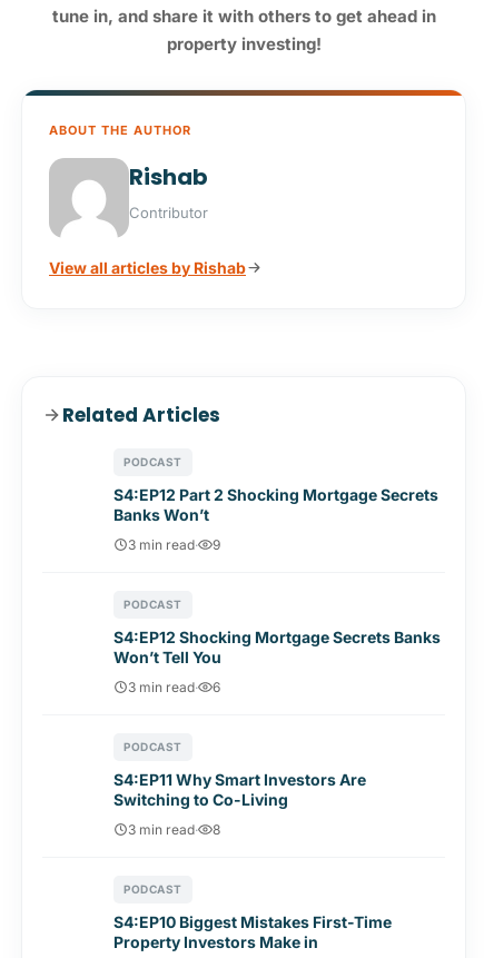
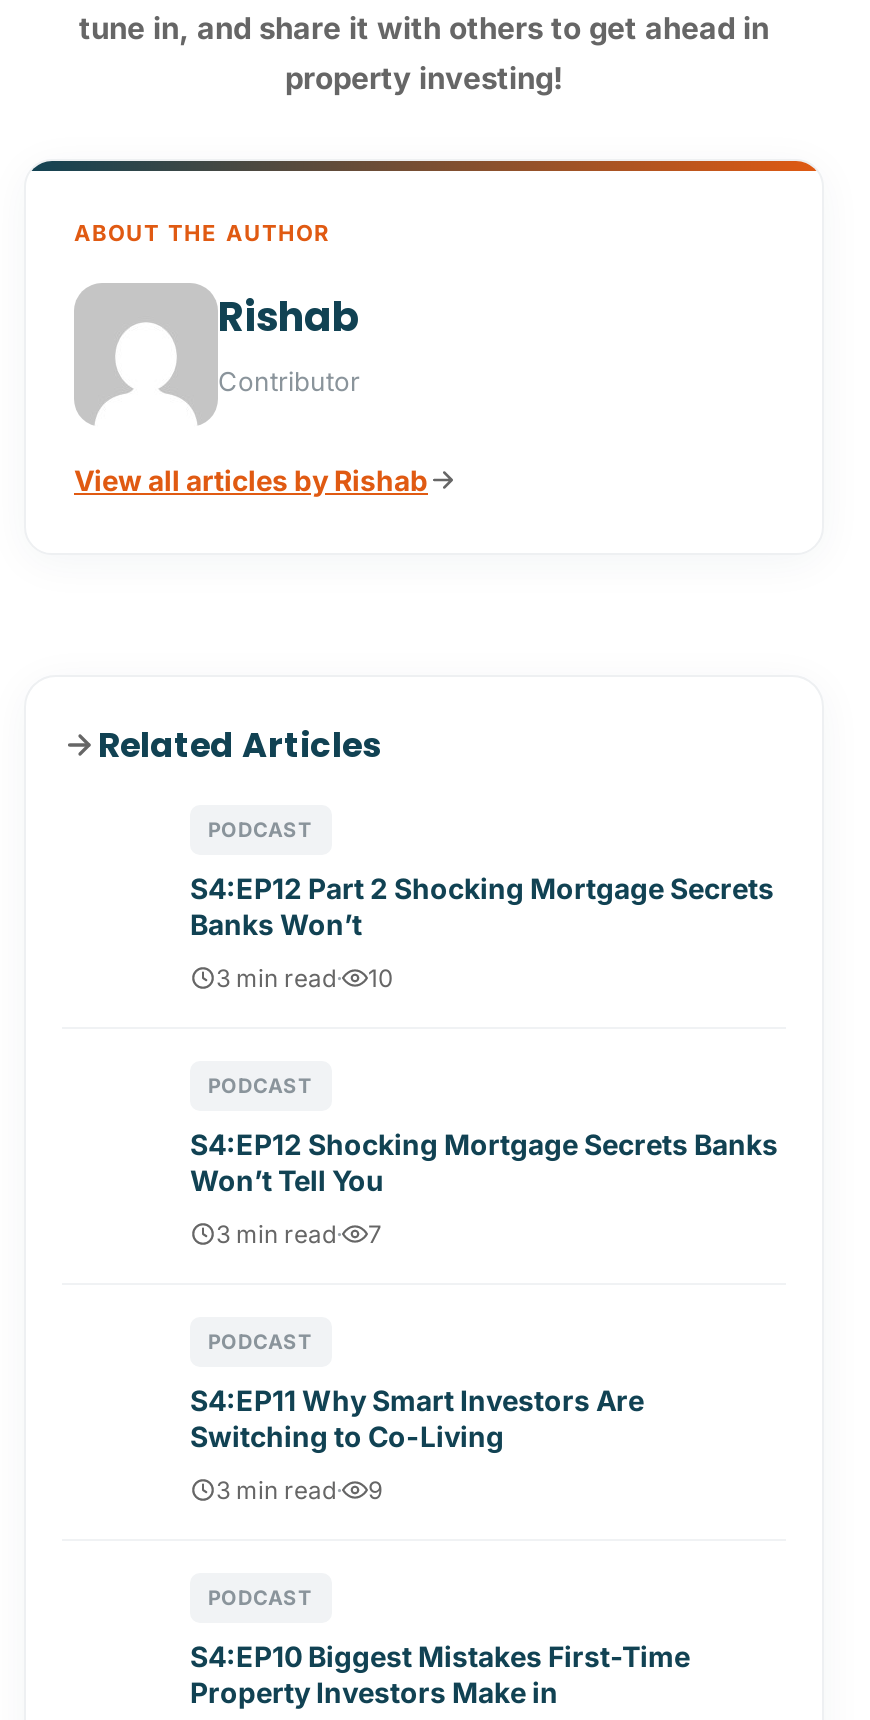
[128,536,220,553] 3 min read· 9 -> [216,963,394,993] 3 min read· 10
[128,679,220,695] 3 min read· 6 -> [216,1219,382,1249] 3 min read· 7
[128,821,220,838] 3 min read· 8 -> [216,1475,382,1505] 3 min read· 9

